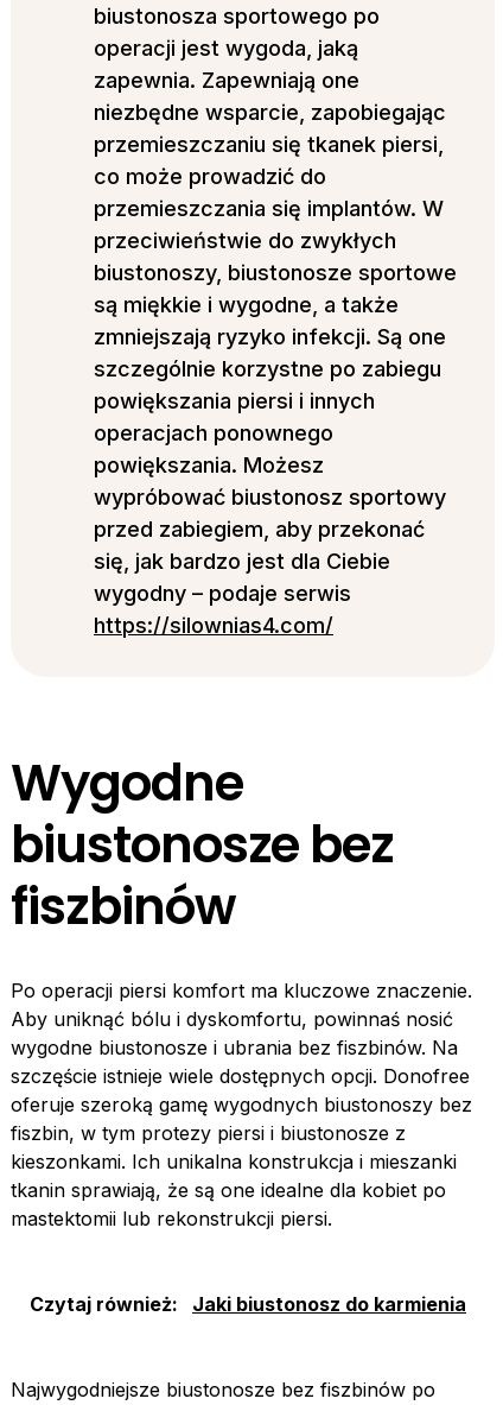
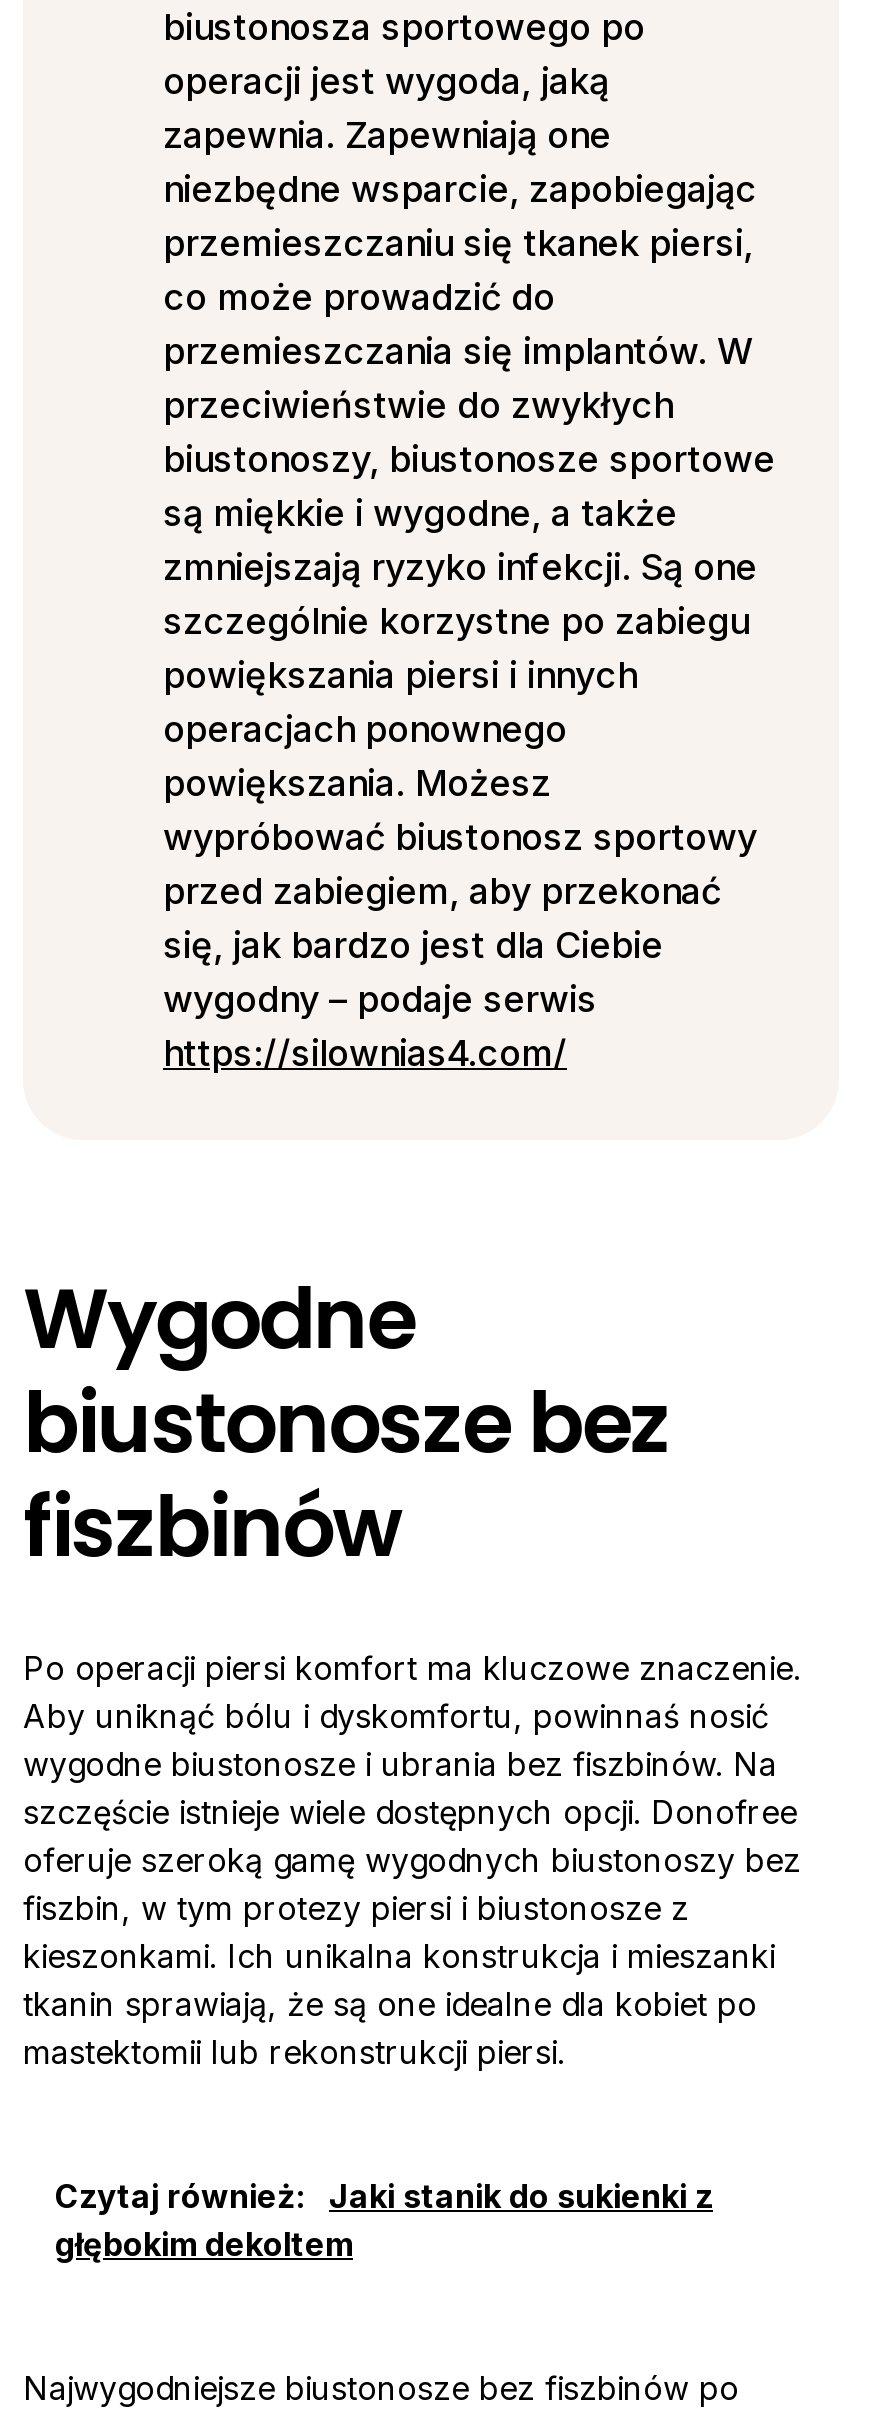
[30,1292,466,1316] Czytaj również: Jaki biustonosz do karmienia -> [55,2176,713,2264] Czytaj również: Jaki stanik do sukienki z | głębokim dekoltem

